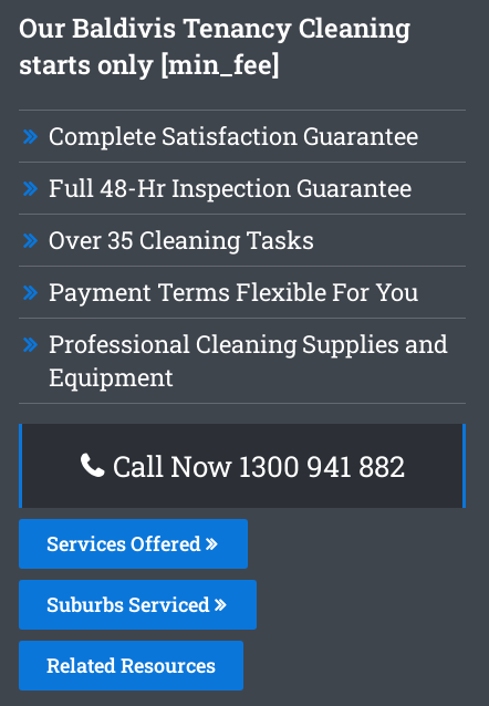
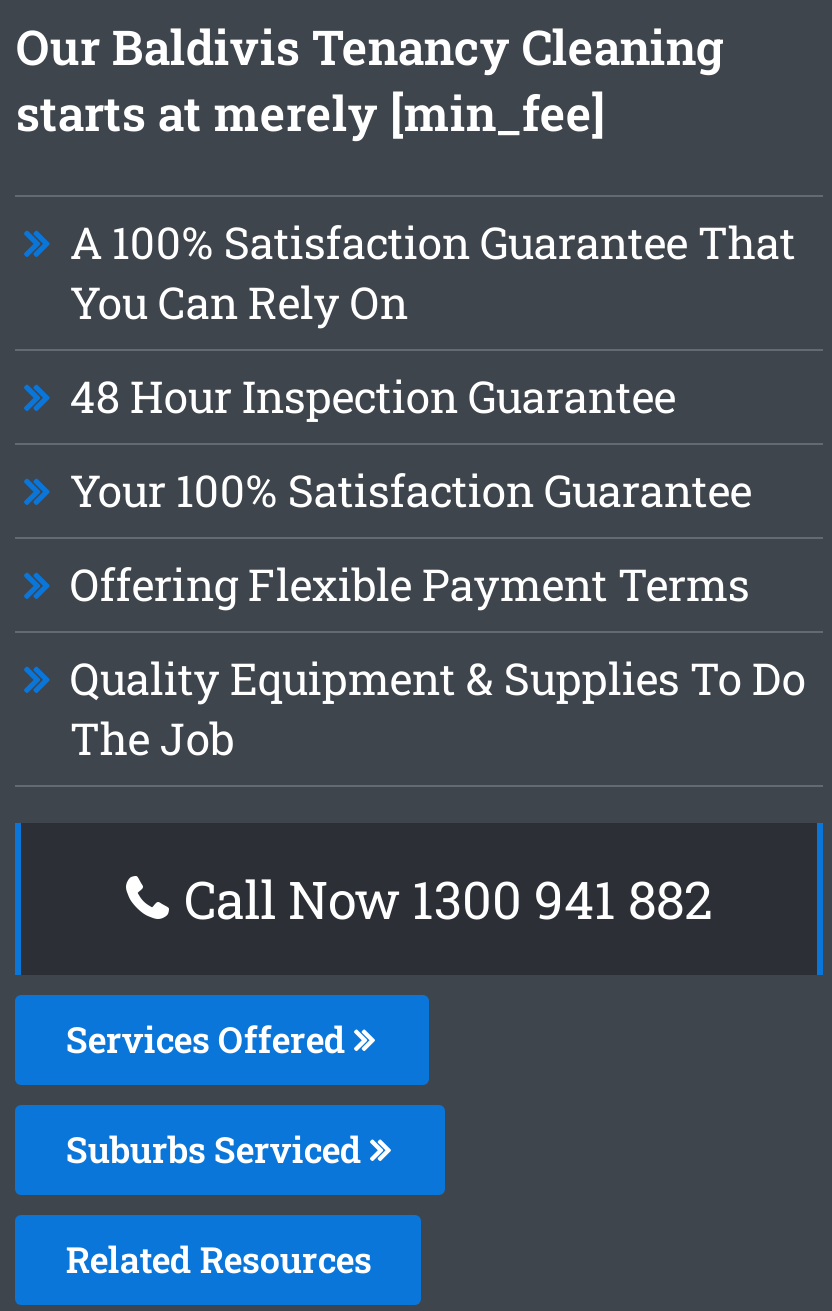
[19,46,280,82] starts only [min_fee] -> [16,81,606,145] starts at merely [min_fee]
[49,120,419,152] Complete Satisfaction Guarantee -> [70,213,796,331] A 100% Satisfaction Guarantee That | You Can Rely On
[49,172,412,204] Full 48-Hr Inspection Guarantee -> [70,367,676,425] 48 Hour Inspection Guarantee
[49,224,315,256] Over 35 Cleaning Tasks -> [70,461,752,519] Your 100% Satisfaction Guarantee
[49,276,419,308] Payment Terms Flexible For You -> [70,555,750,613] Offering Flexible Payment Terms
[49,328,449,393] Professional Cleaning Supplies and | Equipment -> [70,649,806,767] Quality Equipment & Supplies To Do | The Job

